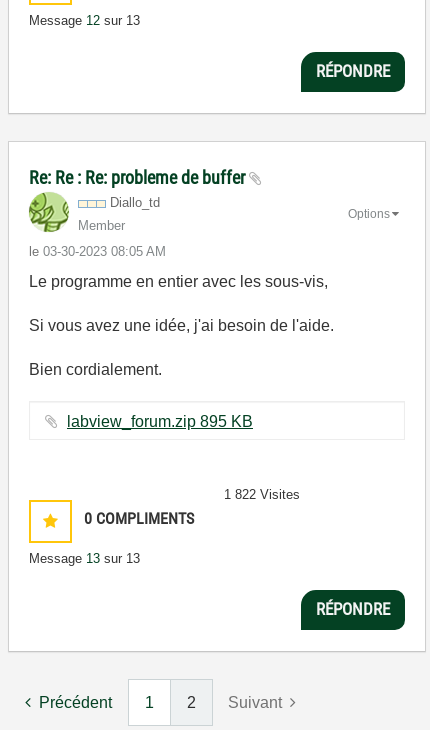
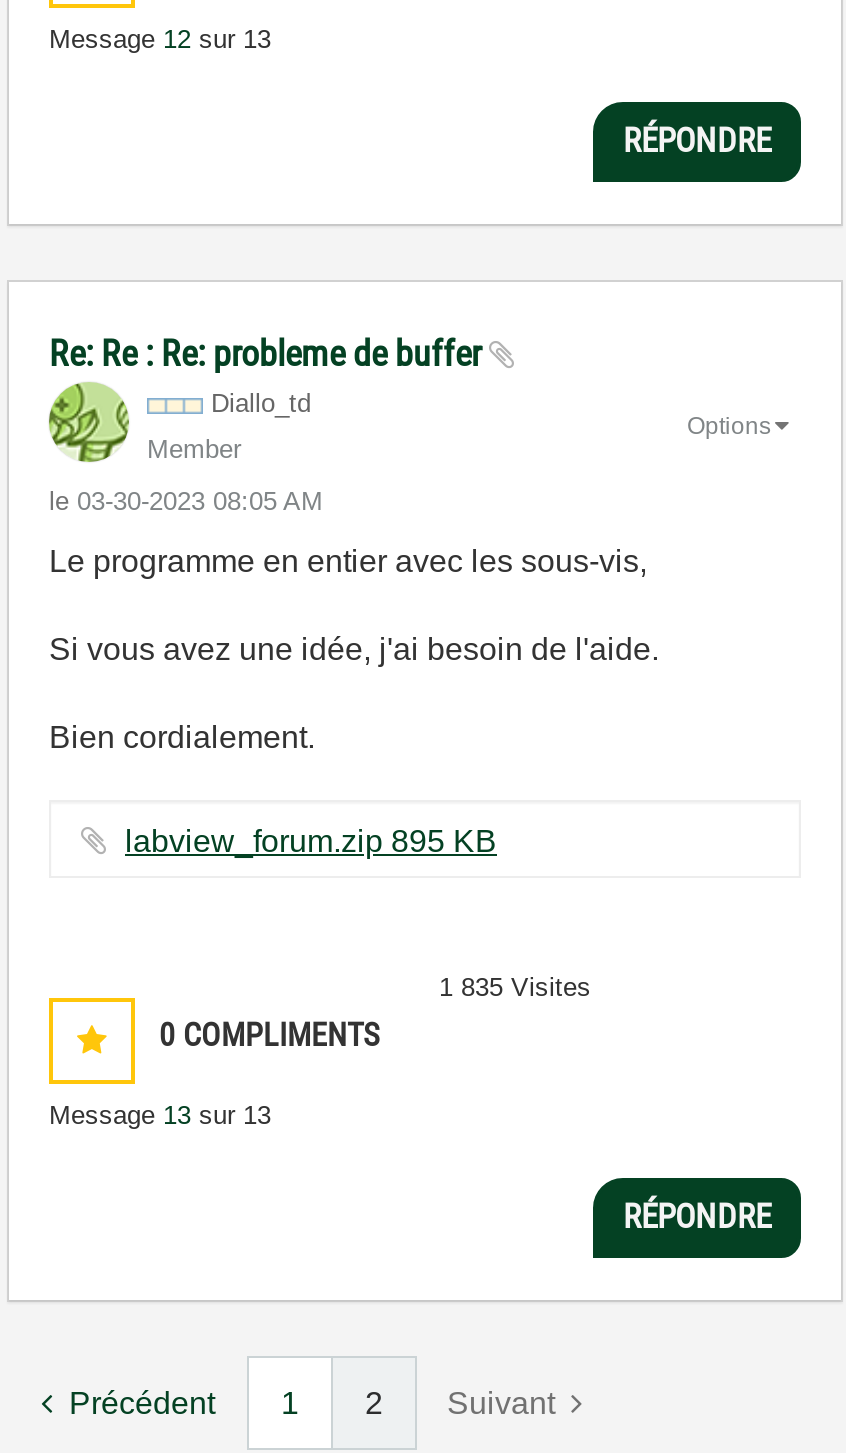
[224,487,300,502] 1 822 Visites -> [439,972,591,1002] 1 835 Visites

